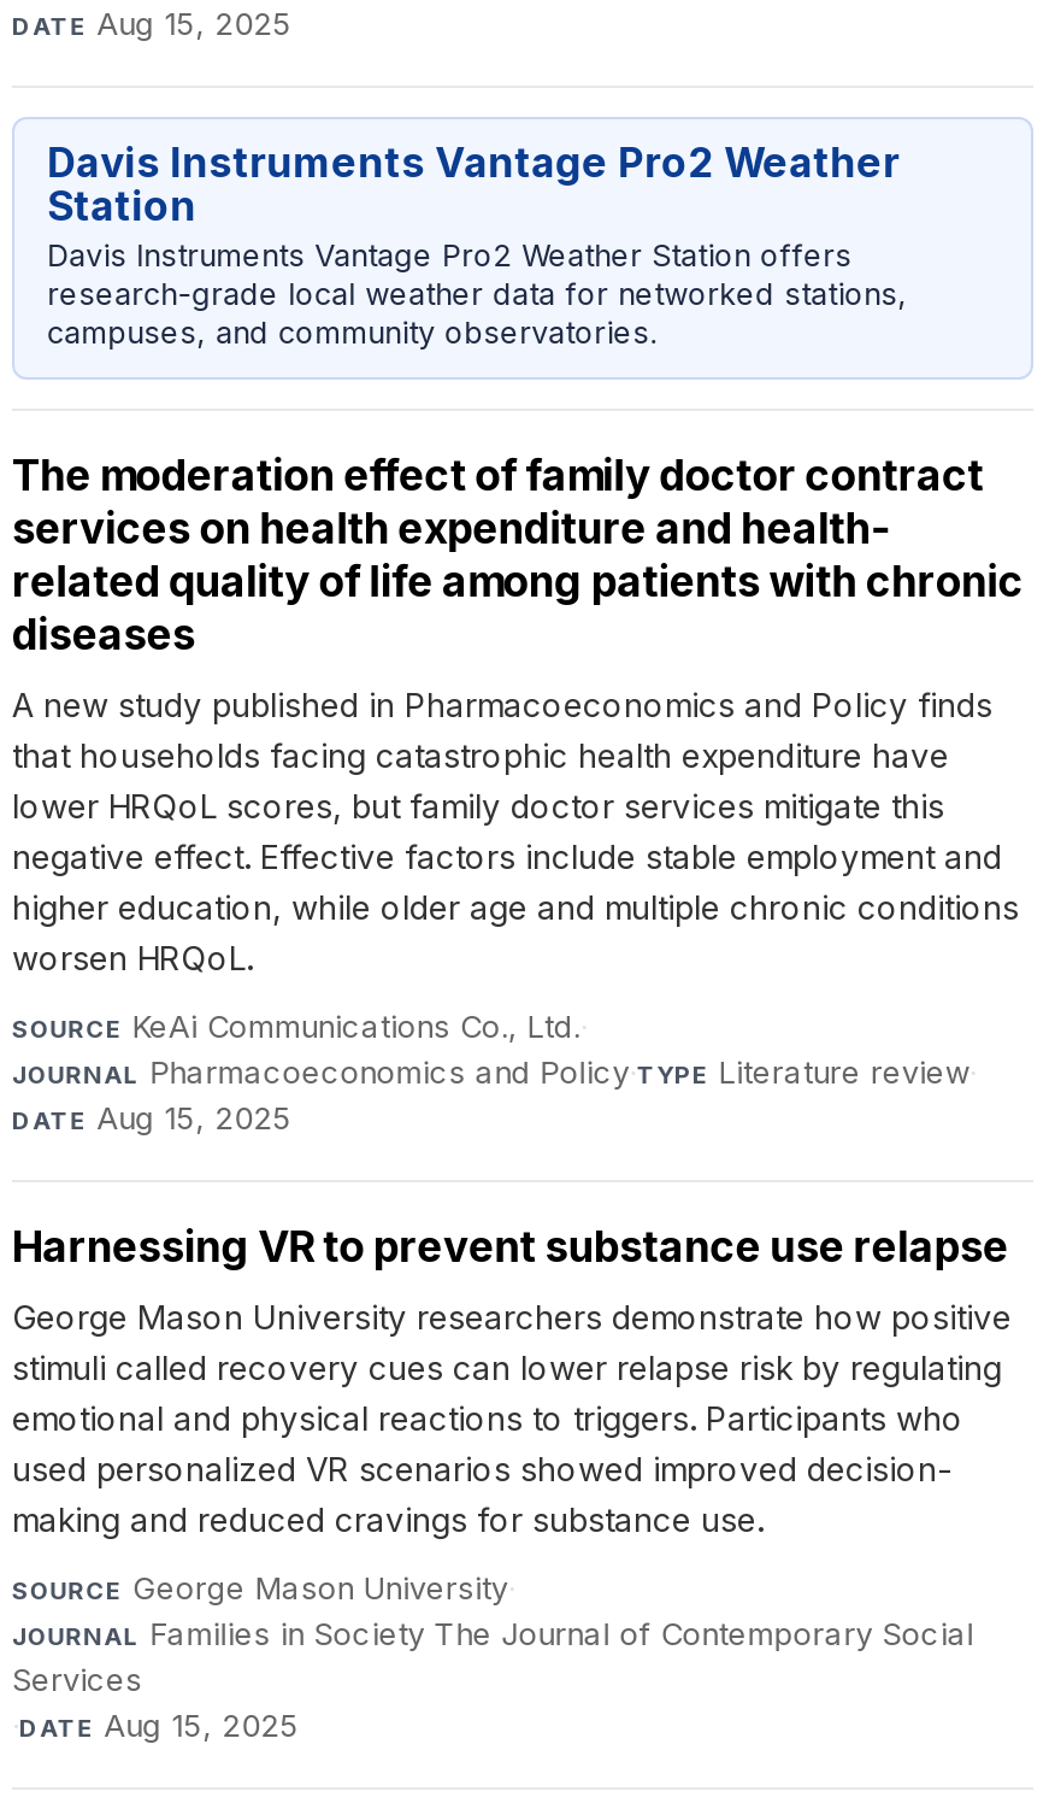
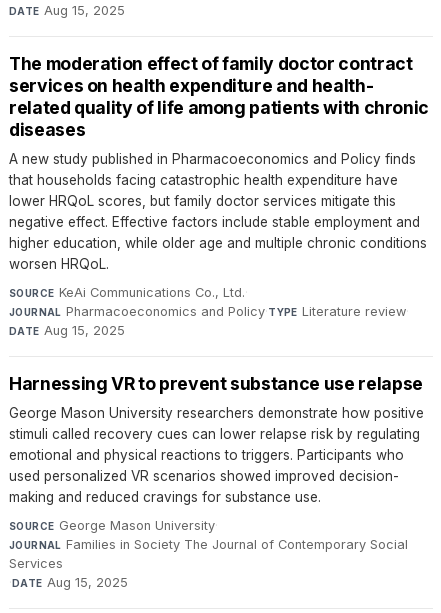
[47,140,907,351] Davis Instruments Vantage Pro2 Weather | Station | Davis Instruments Vantage Pro2 Weather Station offers | research-grade local weather data for networked stations, | campuses, and community observatories. -> none

